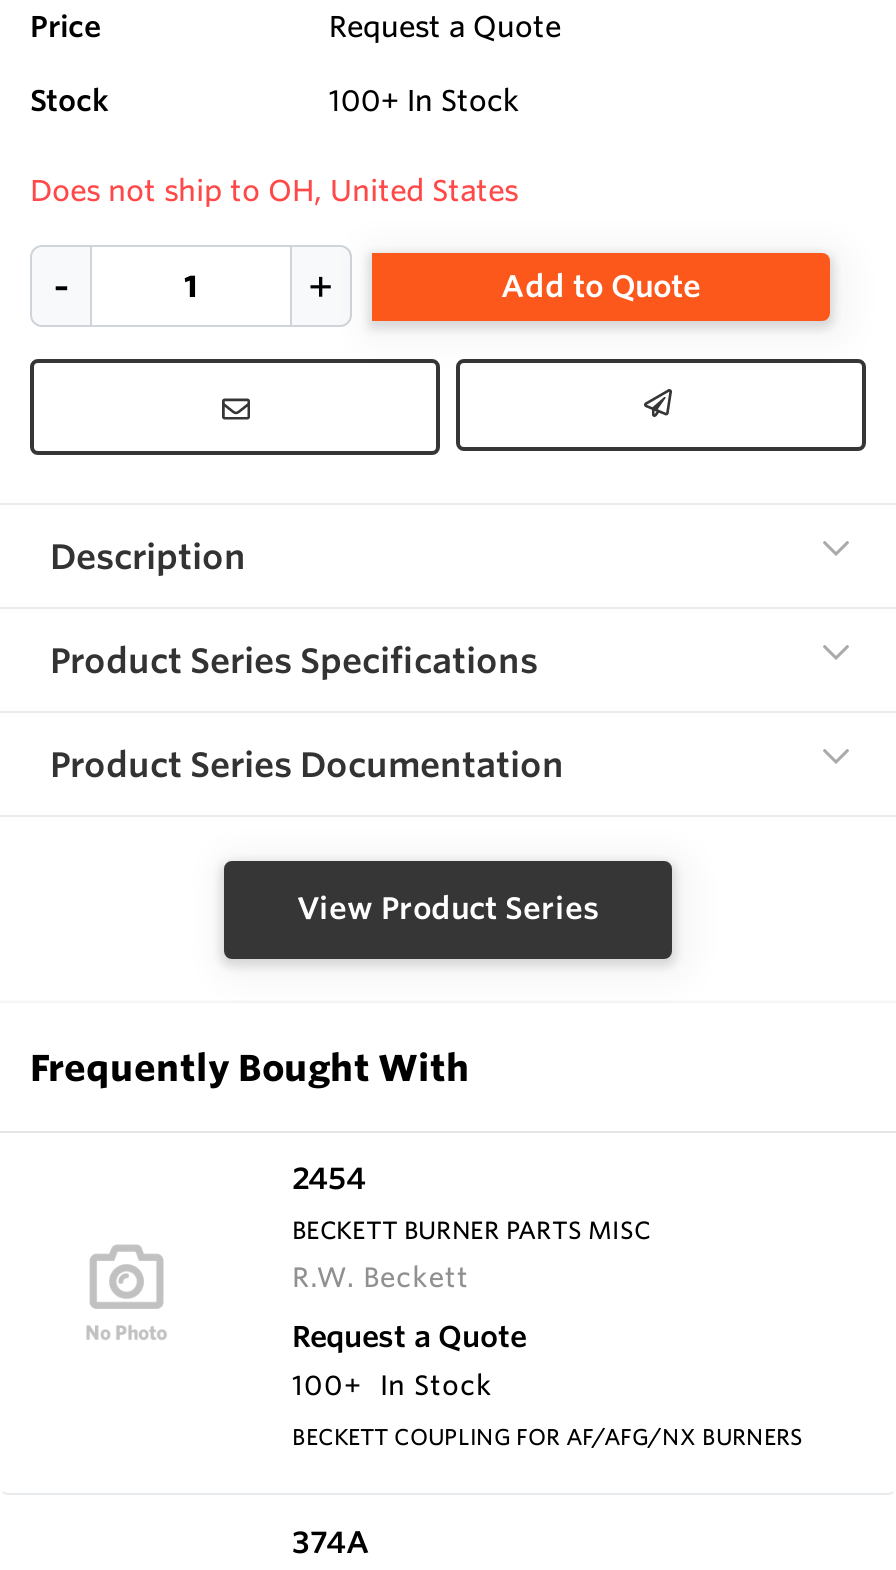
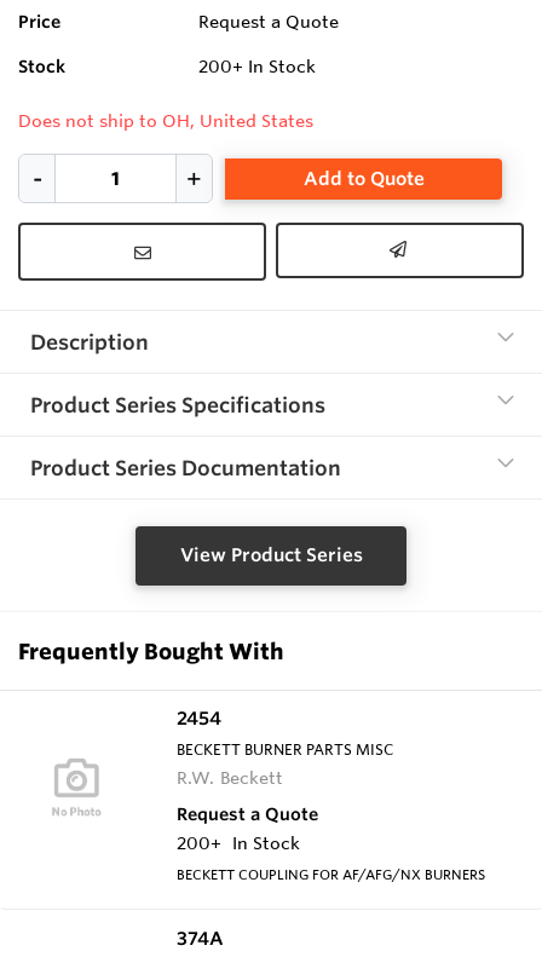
[329,84,519,120] 100+ In Stock -> [199,56,316,78] 200+ In Stock
[292,1366,492,1402] 100+ In Stock -> [177,832,300,854] 200+ In Stock

